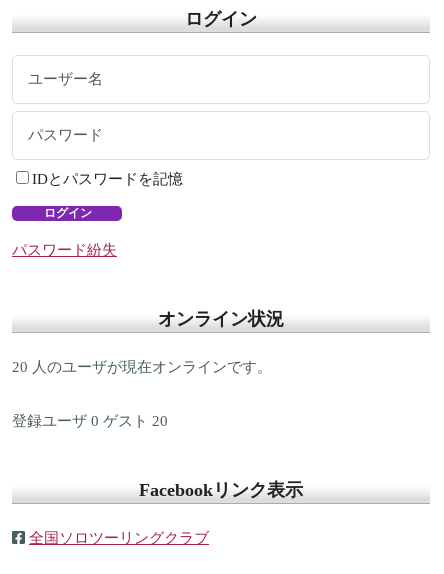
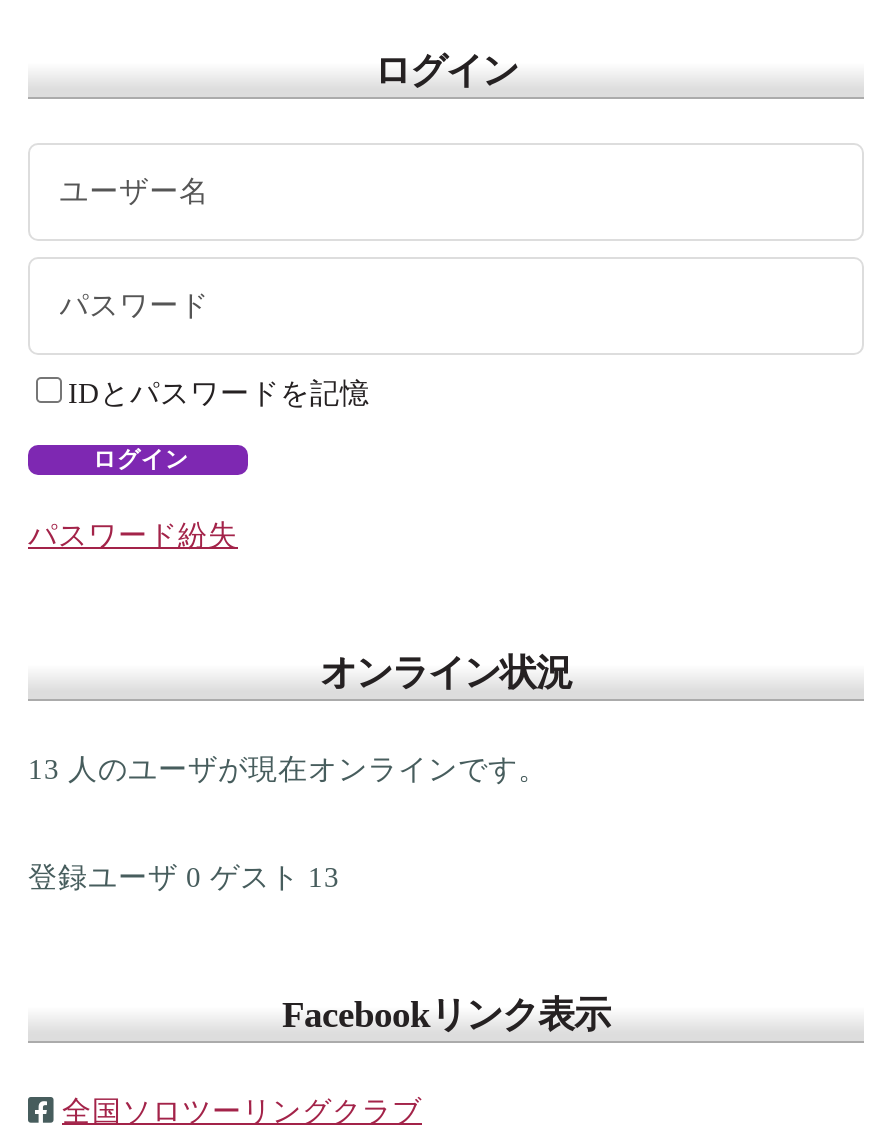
[12,359,272,375] 20 人のユーザが現在オンラインです。 -> [28,752,548,784] 13 人のユーザが現在オンラインです。
[12,413,168,429] 登録ユーザ0ゲスト20 -> [28,861,340,893] 登録ユーザ0ゲスト13

